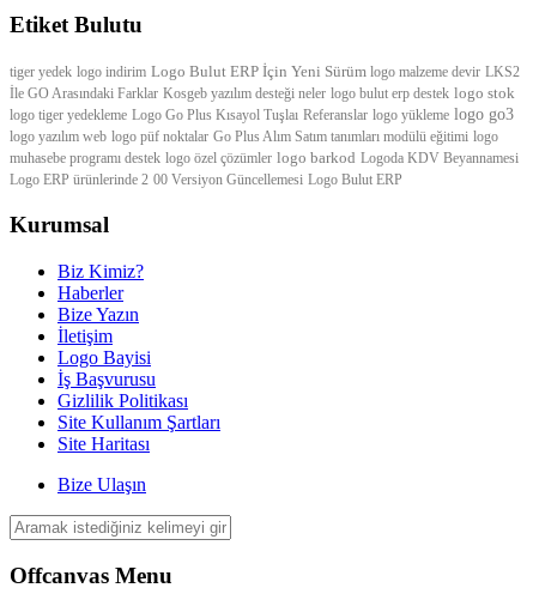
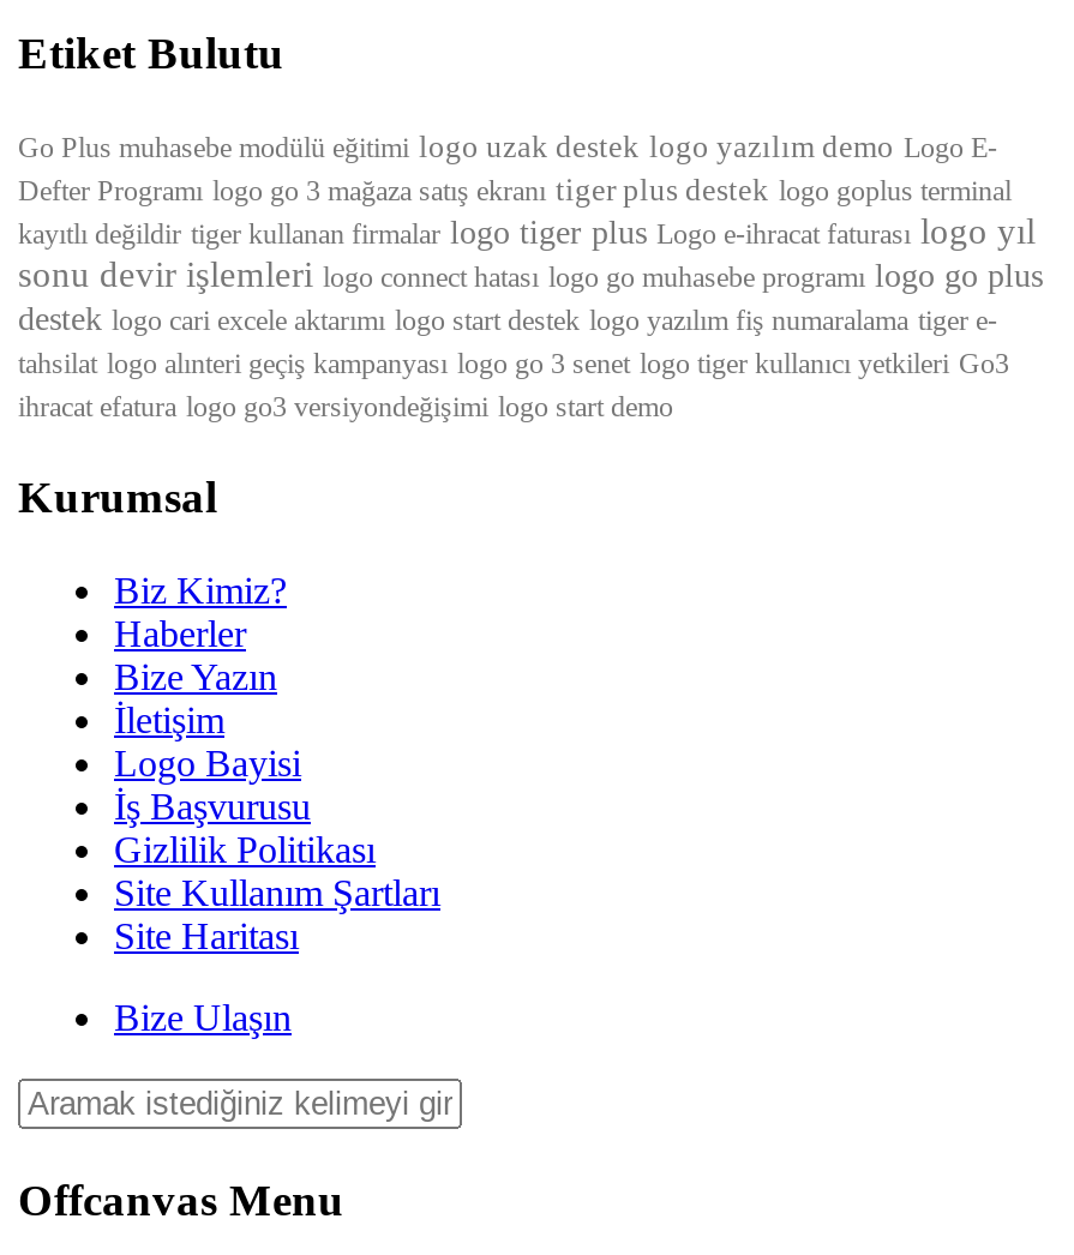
[10,63,520,189] tiger yedek logo indirim Logo Bulut ERP İçin Yeni Sürüm logo malzeme devir LKS2 | İle GO Arasındaki Farklar Kosgeb yazılım desteği neler logo bulut erp destek logo stok | logo tiger yedekleme Logo Go Plus Kısayol Tuşlaı Referanslar logo yükleme logo go3 | logo yazılım web logo püf noktalar Go Plus Alım Satım tanımları modülü eğitimi logo | muhasebe programı destek logo özel çözümler logo barkod Logoda KDV Beyannamesi | Logo ERP ürünlerinde 2 00 Versiyon Güncellemesi Logo Bulut ERP -> [18,129,1043,424] Go Plus muhasebe modülü eğitimi logo uzak destek logo yazılım demo Logo E- | Defter Programı logo go 3 mağaza satış ekranı tiger plus destek logo goplus terminal | kayıtlı değildir tiger kullanan firmalar logo tiger plus Logo e-ihracat faturası logo yıl | sonu devir işlemleri logo connect hatası logo go muhasebe programı logo go plus | destek logo cari excele aktarımı logo start destek logo yazılım fiş numaralama tiger e- | tahsilat logo alınteri geçiş kampanyası logo go 3 senet logo tiger kullanıcı yetkileri Go3 | ihracat efatura logo go3 versiyondeğişimi logo start demo

